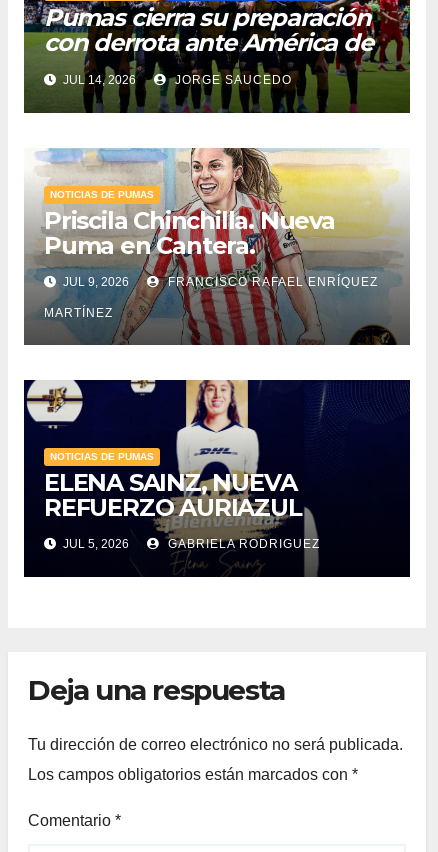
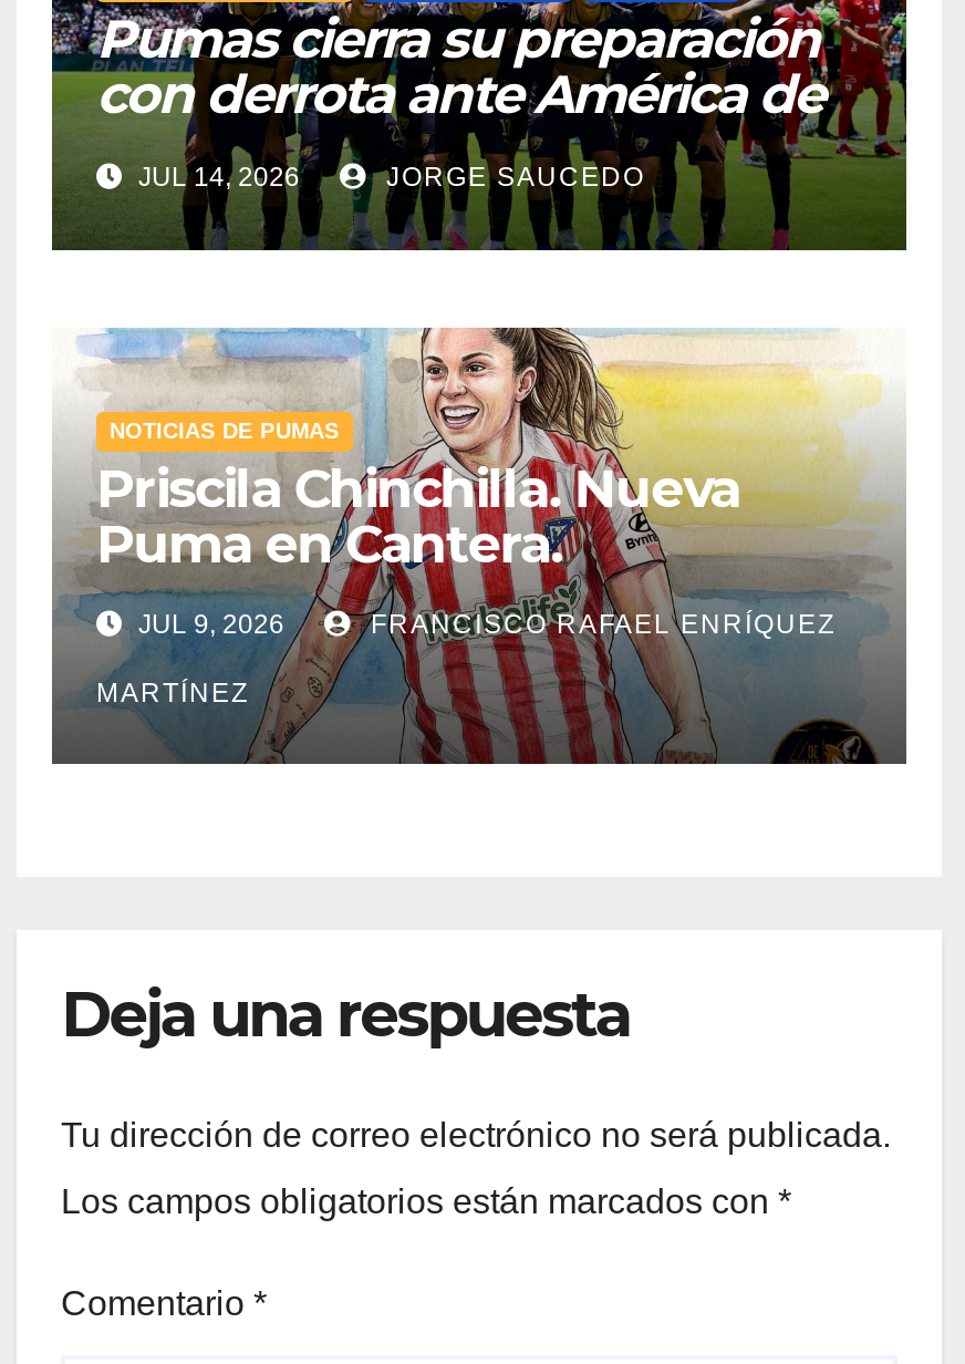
[23,379,411,577] [image] | NOTICIAS DE PUMAS | ELENA SAINZ, NUEVA | REFUERZO AURIAZUL | JUL 5, 2026 | GABRIELA RODRIGUEZ -> none

